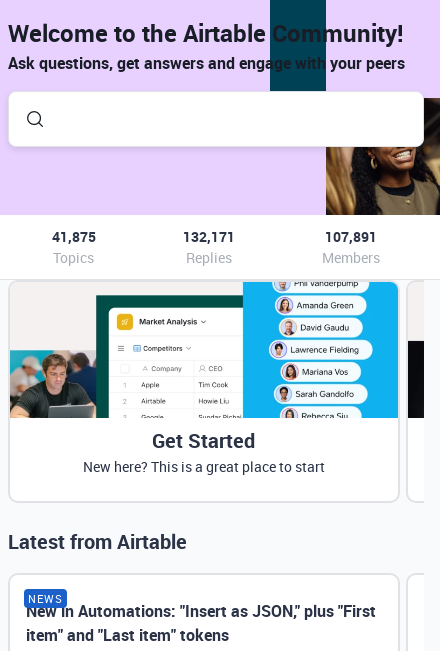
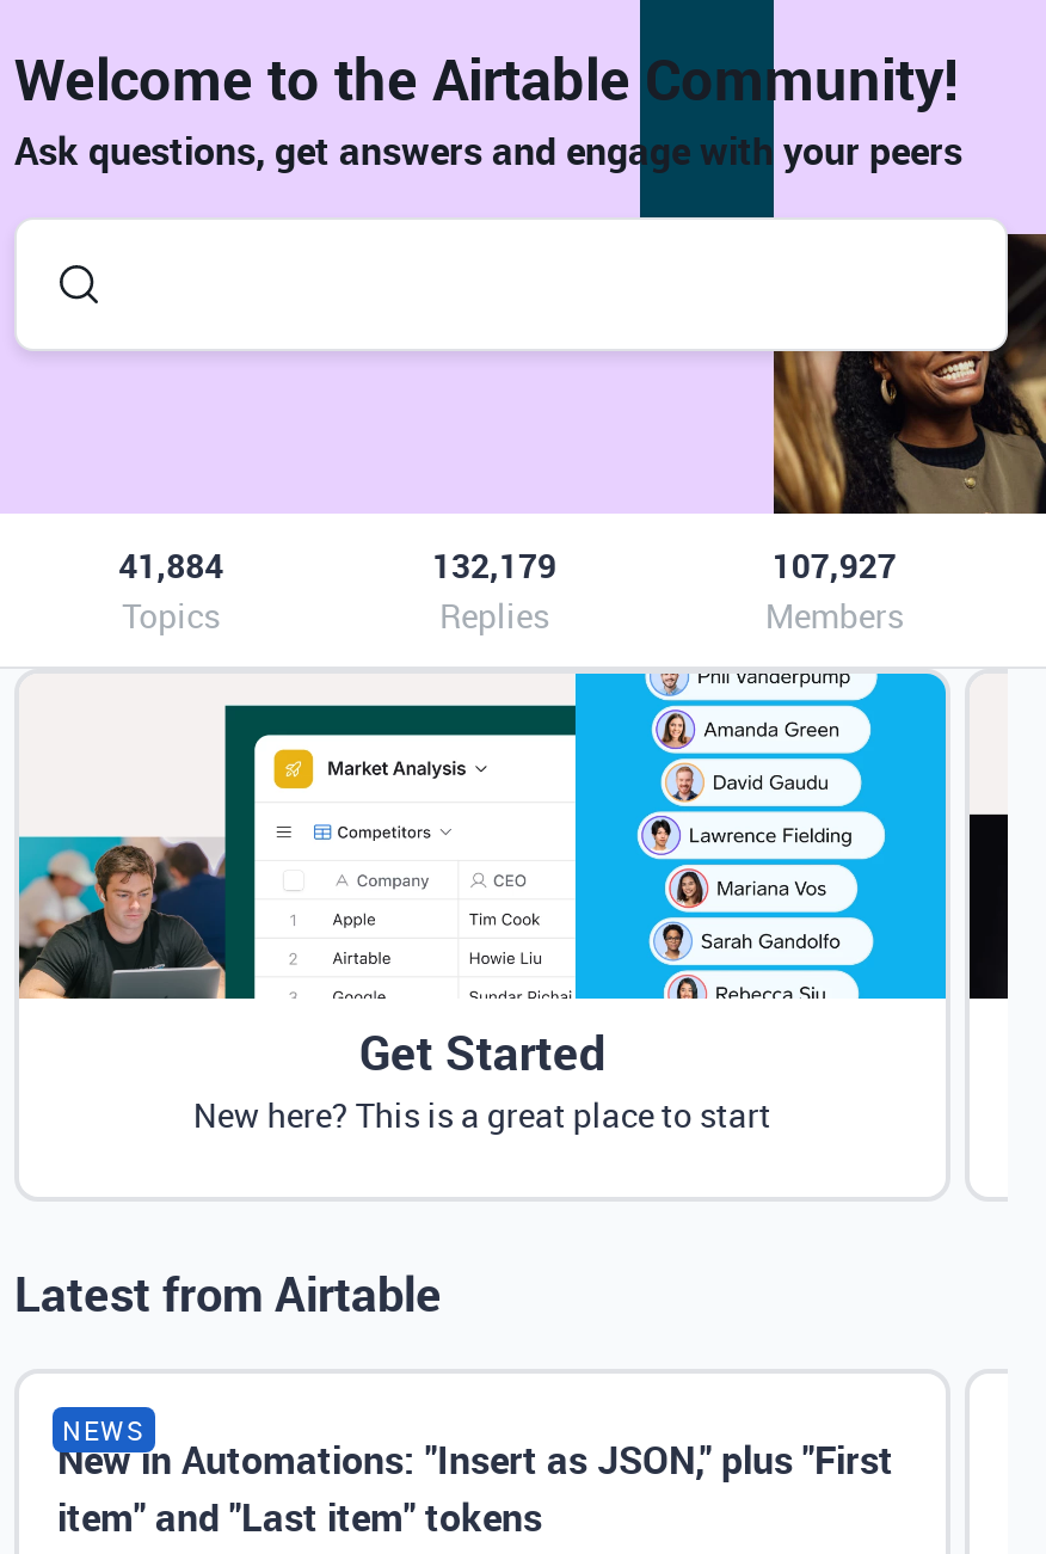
[52,227,96,246] 41,875 -> [119,542,224,588] 41,884
[183,227,235,246] 132,171 -> [432,542,556,588] 132,179
[325,227,377,246] 107,891 -> [772,542,896,588] 107,927

